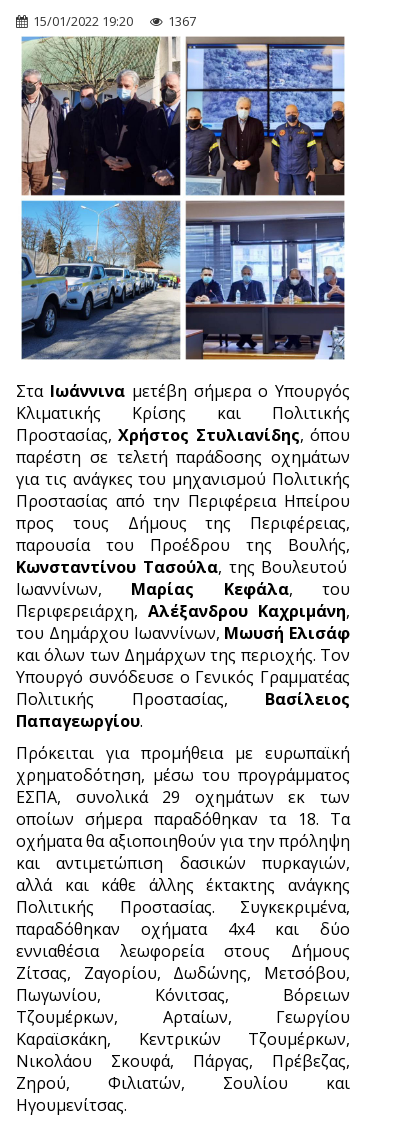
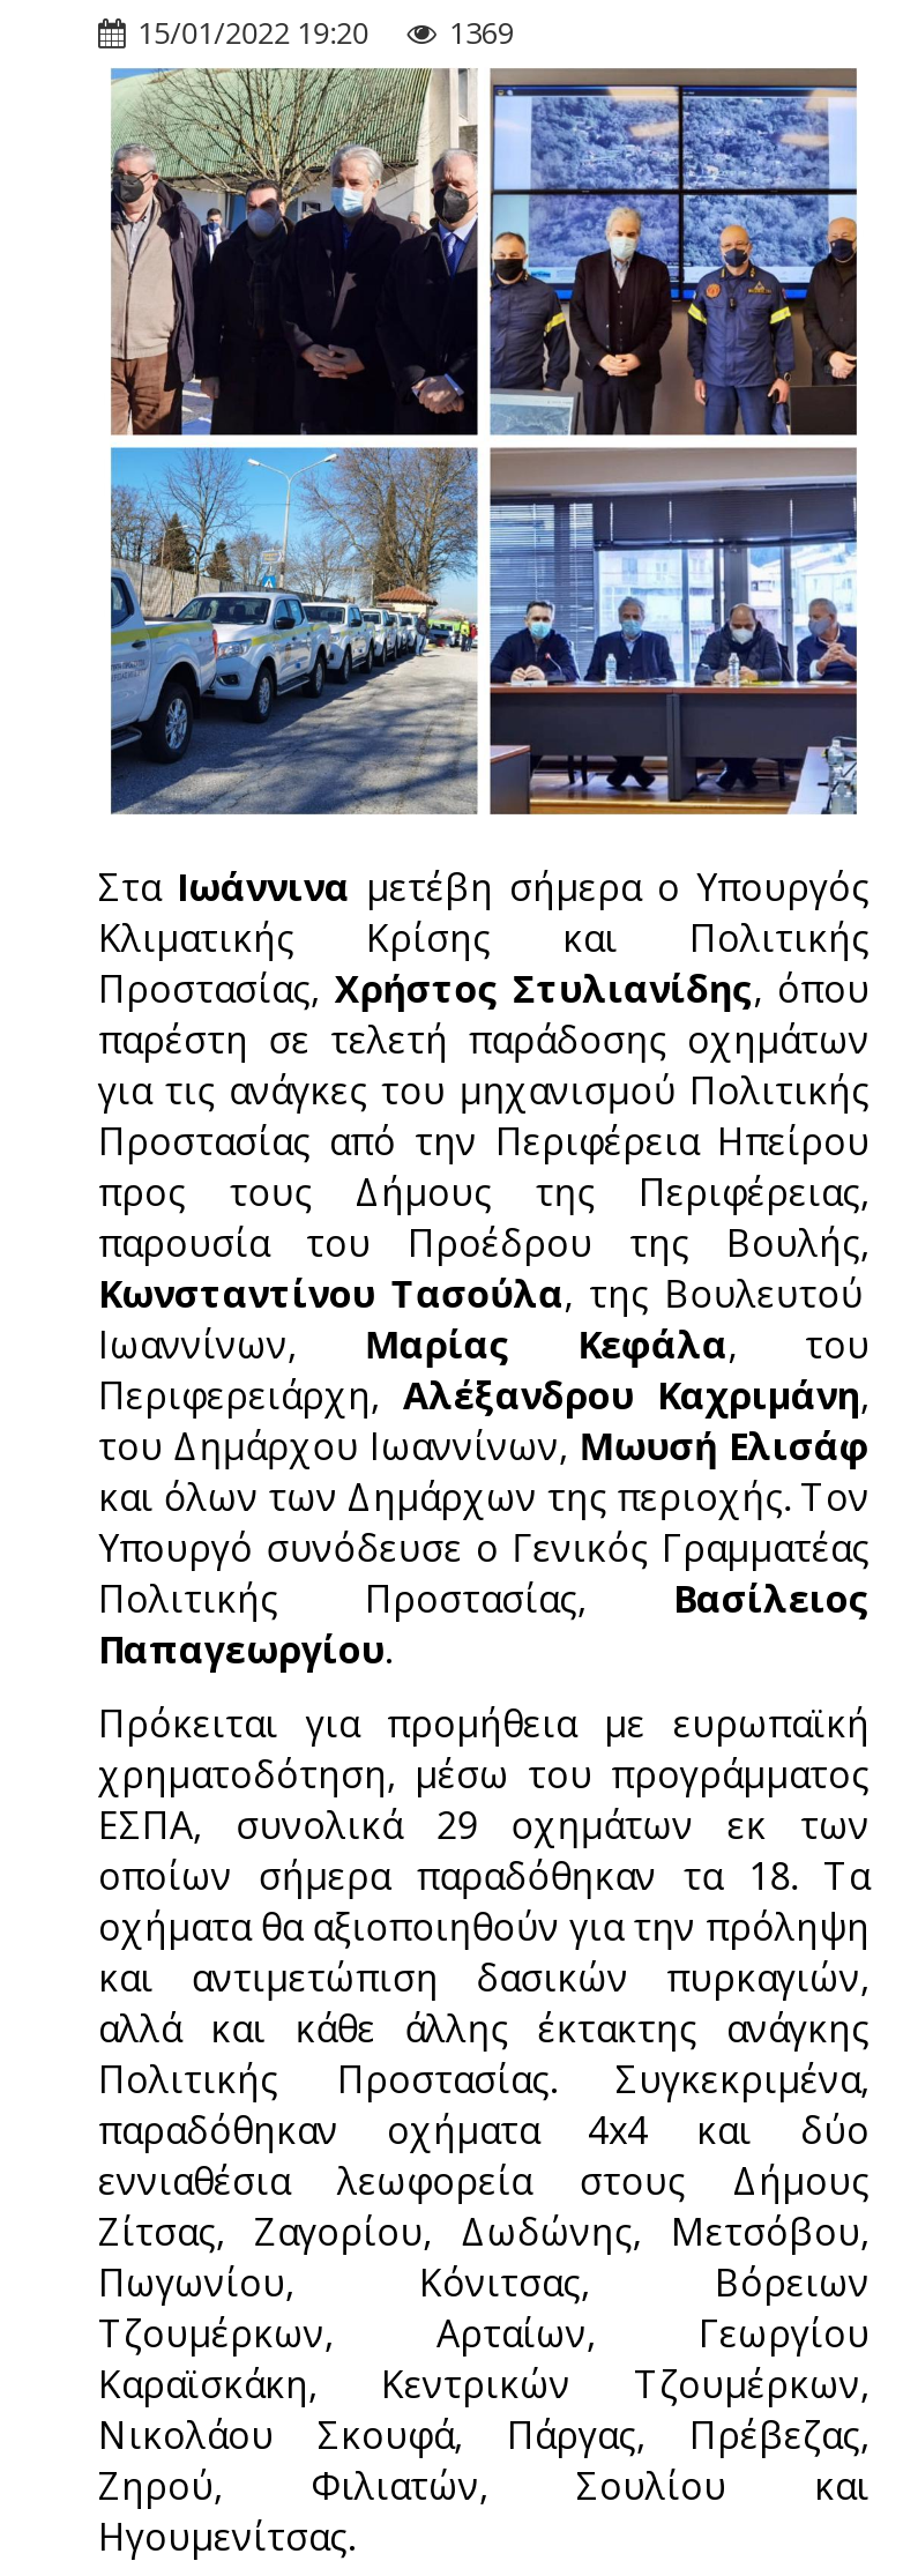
[33,12,196,30] 15/01/2022 19:20 1367 -> [138,12,514,53] 15/01/2022 19:20 1369

